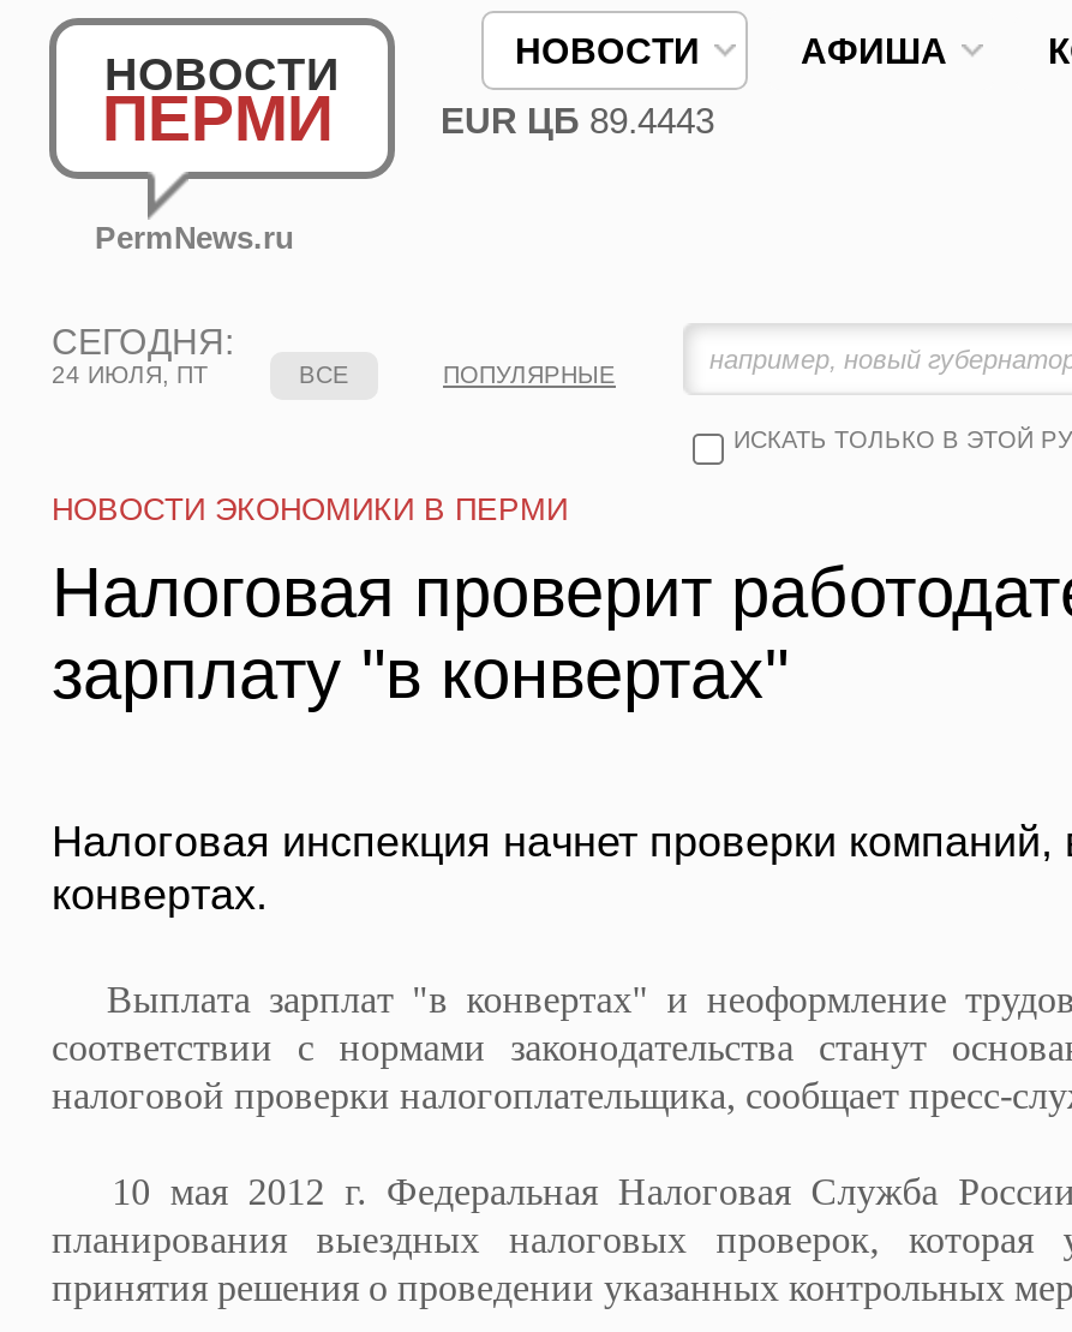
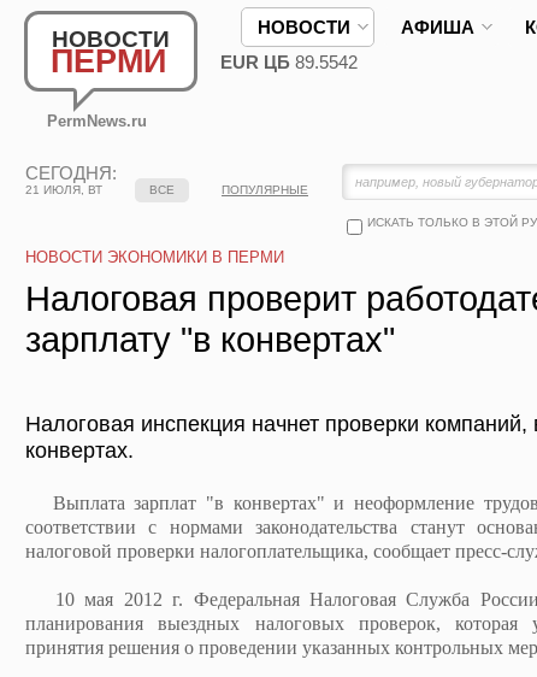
[441,100,714,141] EUR ЦБ 89.4443 -> [220,52,358,72] EUR ЦБ 89.5542
[52,362,208,388] 24 ИЮЛЯ, ПТ -> [25,183,102,196] 21 ИЮЛЯ, ВТ

